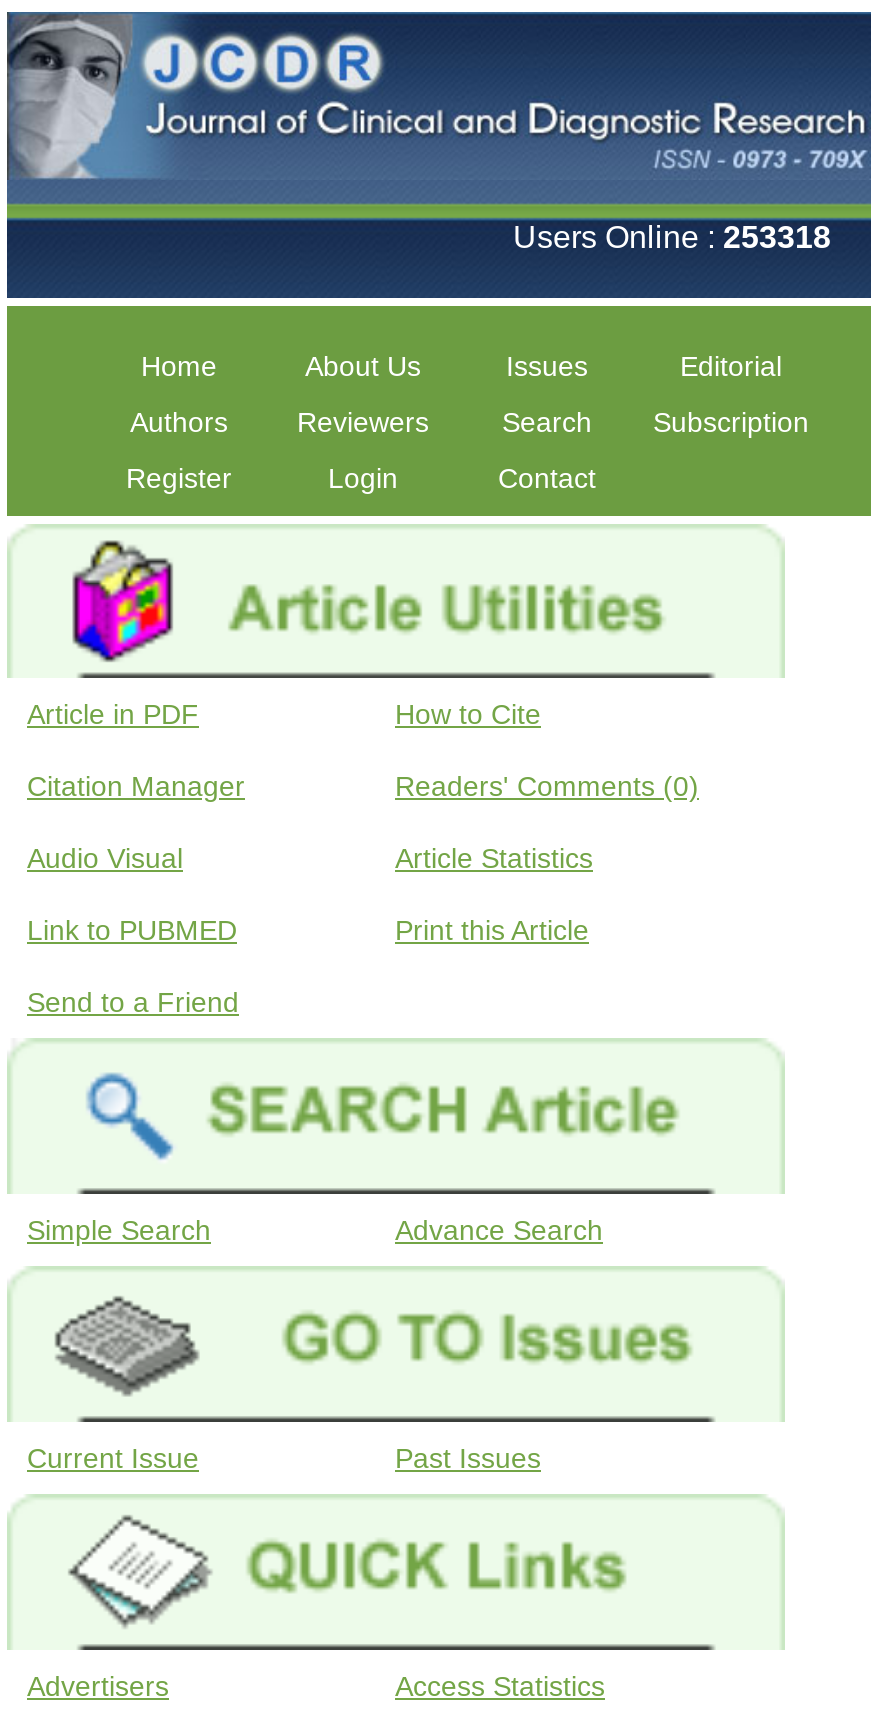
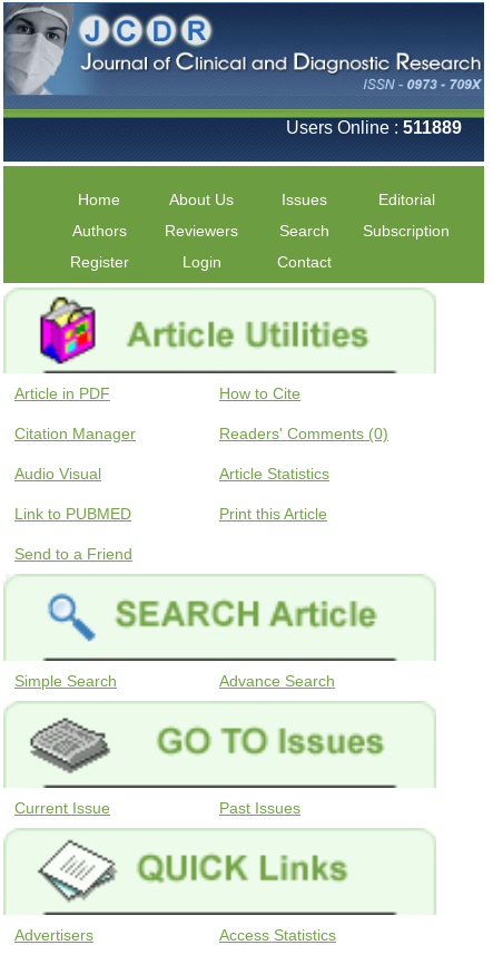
[513,219,831,253] Users Online :253318 -> [286,118,462,137] Users Online :511889

